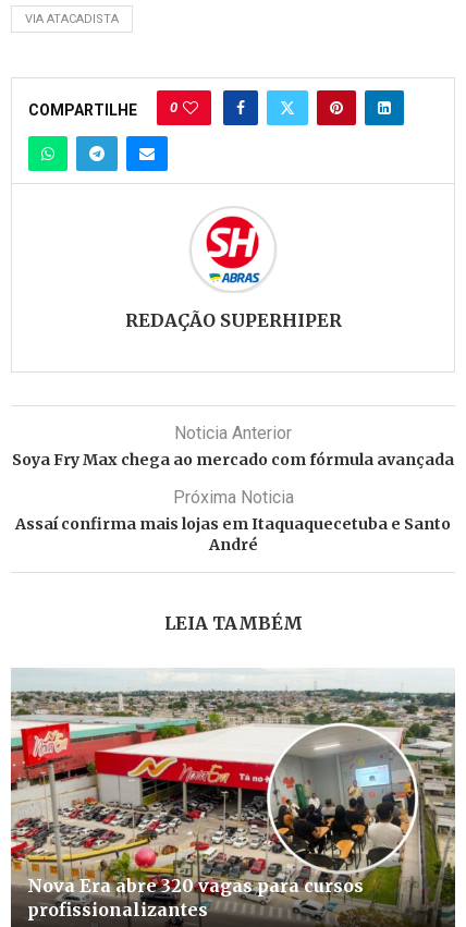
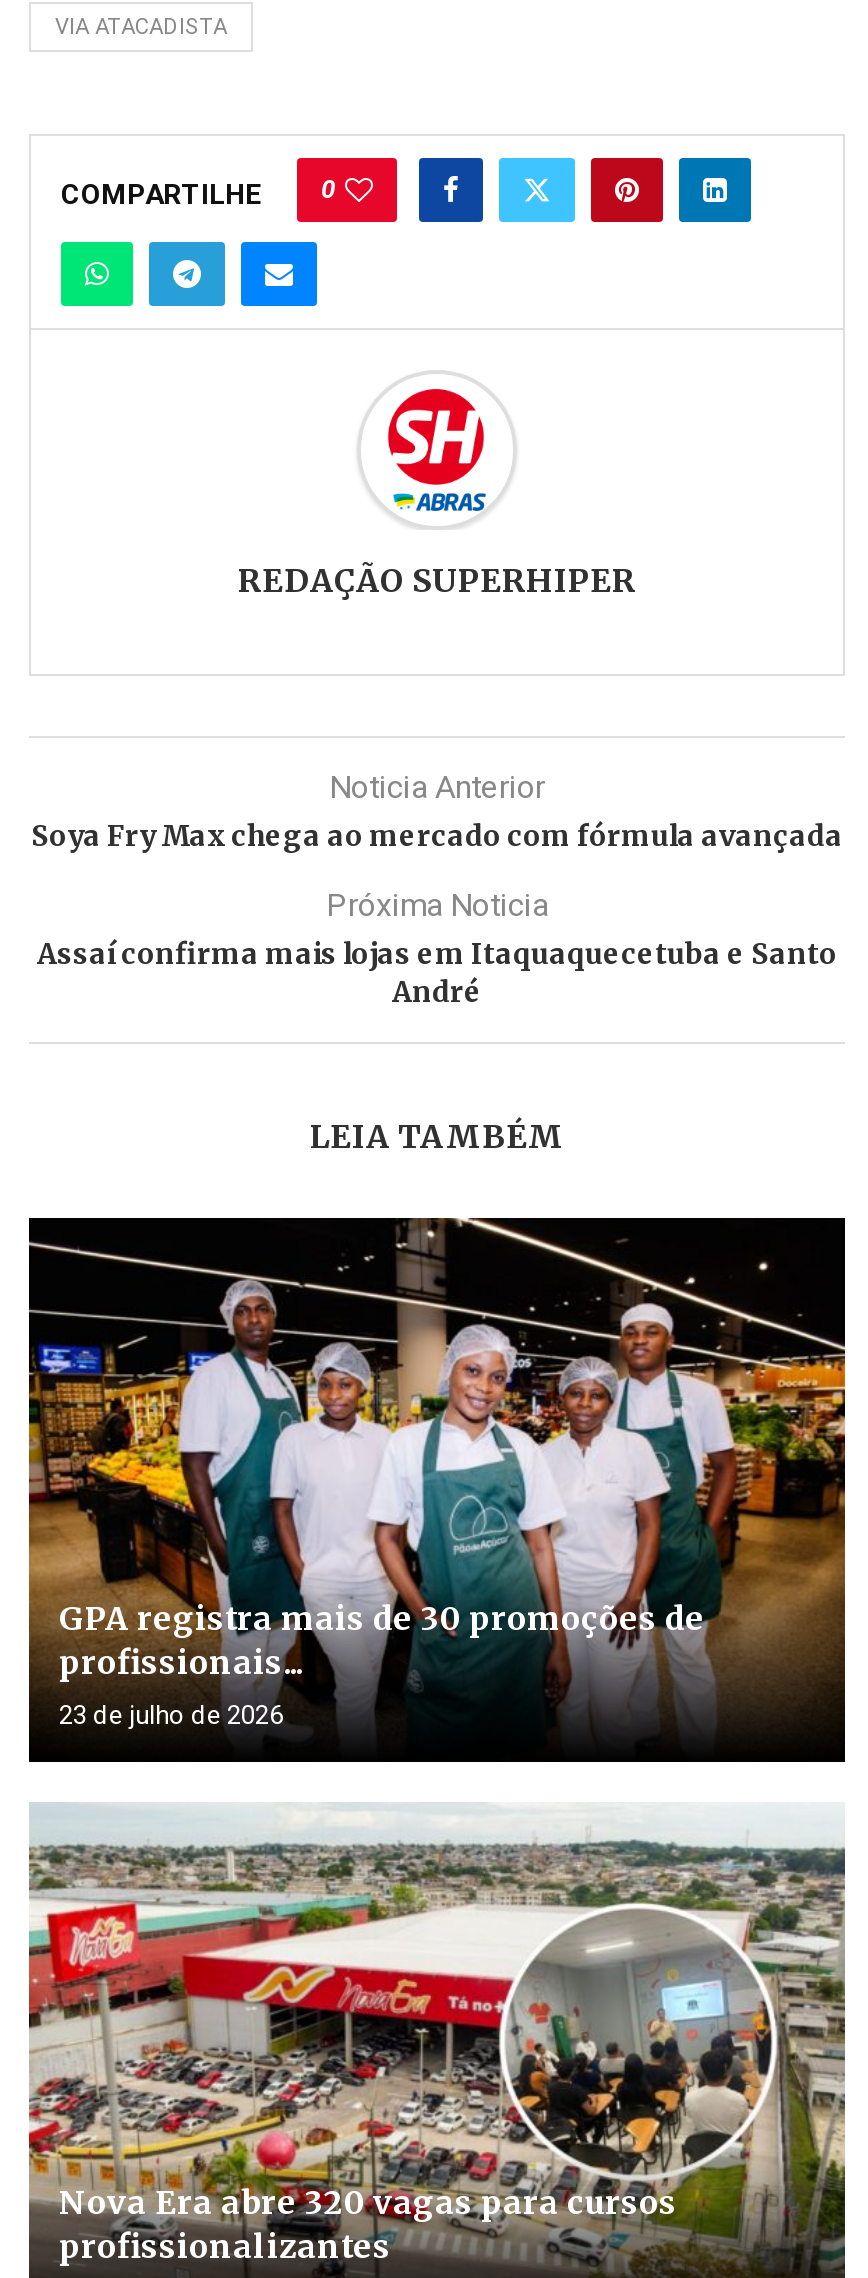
none -> [27,1216,847,1764] [image] | GPA registra mais de 30 promoções de | profissionais... | 23 de julho de 2026

